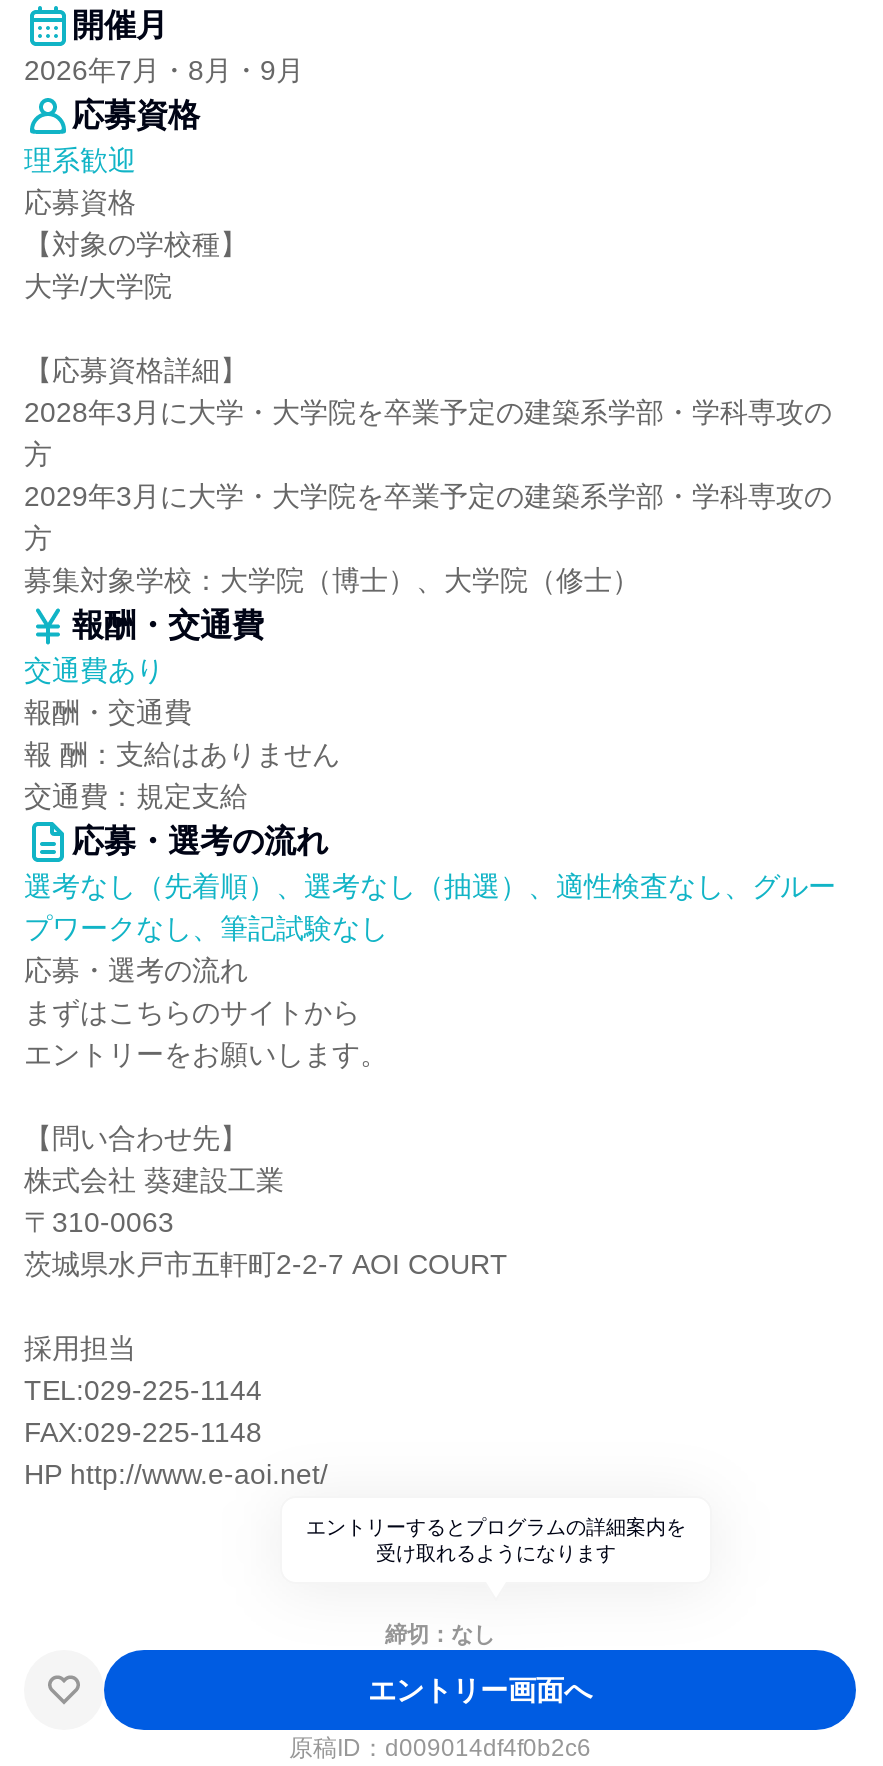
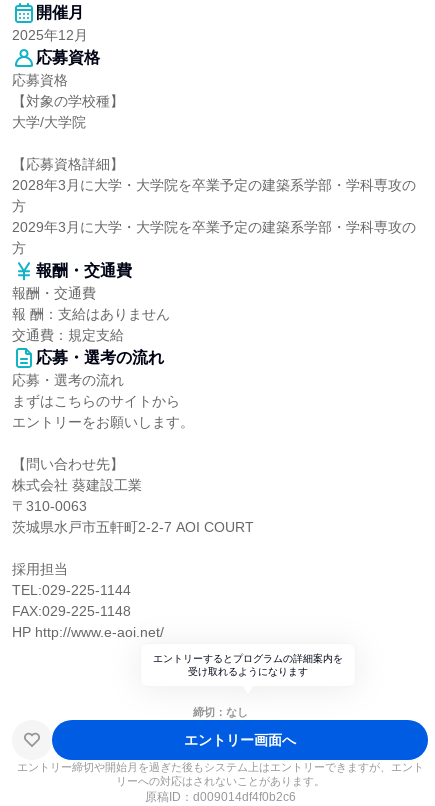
[24,54,304,86] 2026年7月・8月・9月 -> [12,27,88,43] 2025年12月
[24,144,136,176] 理系歓迎 -> none
[24,564,640,596] 募集対象学校：大学院（博士）、大学院（修士） -> none
[24,654,164,686] 交通費あり -> none
[24,870,836,944] 選考なし（先着順）、選考なし（抽選）、適性検査なし、グルー | プワークなし、筆記試験なし -> none
moved [24,954,686,1705] -> [12,372,343,747]: 応募・選考の流れ | まずはこちらのサイトから | エントリーをお願いします。 | ... | 受け取れるようになります | エントリー画面へ
none -> [16,761,423,787] エントリー締切や開始月を過ぎた後もシステム上はエントリーできますが、エント | リーへの対応はされないことがあります。

